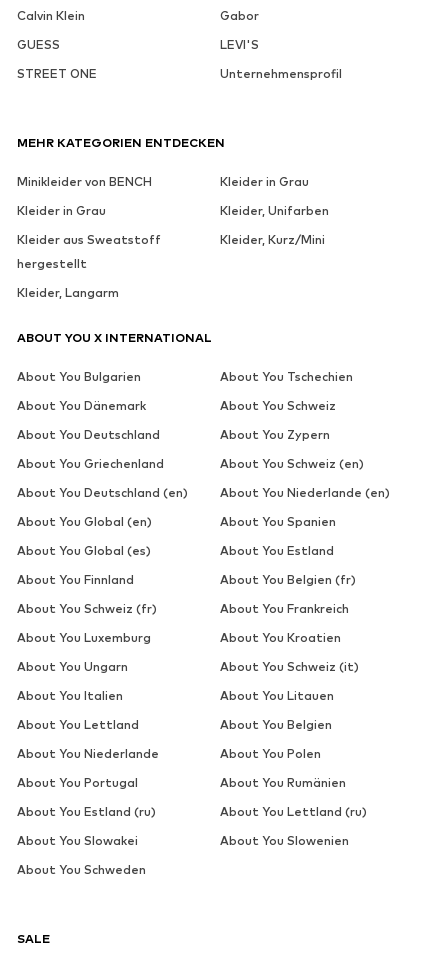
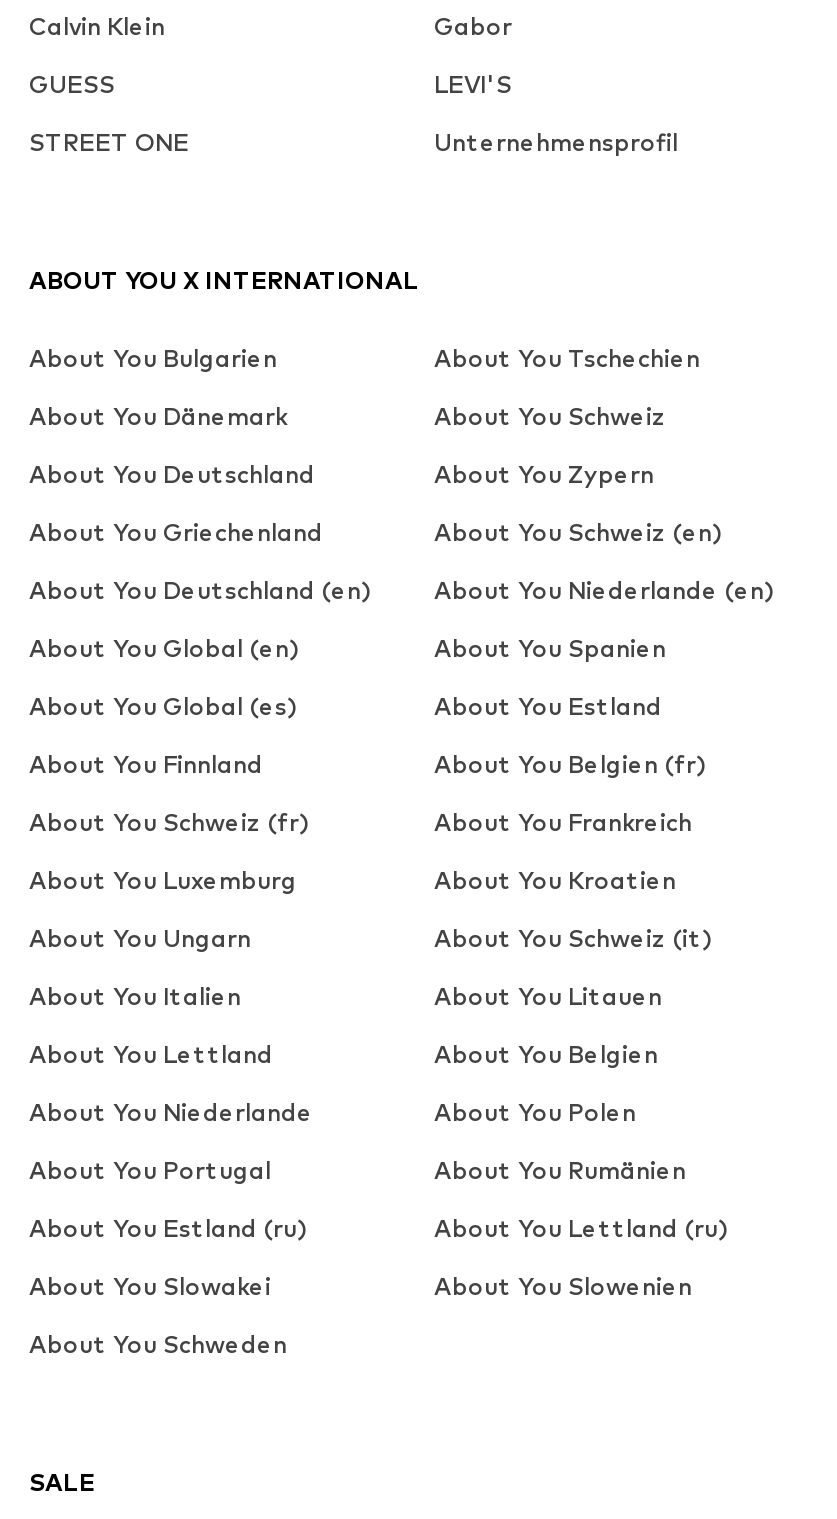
[17,135,328,271] MEHR KATEGORIEN ENTDECKEN | Minikleider von BENCH | Kleider in Grau | Kleider in Grau | Kleider, Unifarben | Kleider aus Sweatstoff | hergestellt -> none
[219,232,324,247] Kleider, Kurz/Mini -> none
[17,285,119,300] Kleider, Langarm -> none

